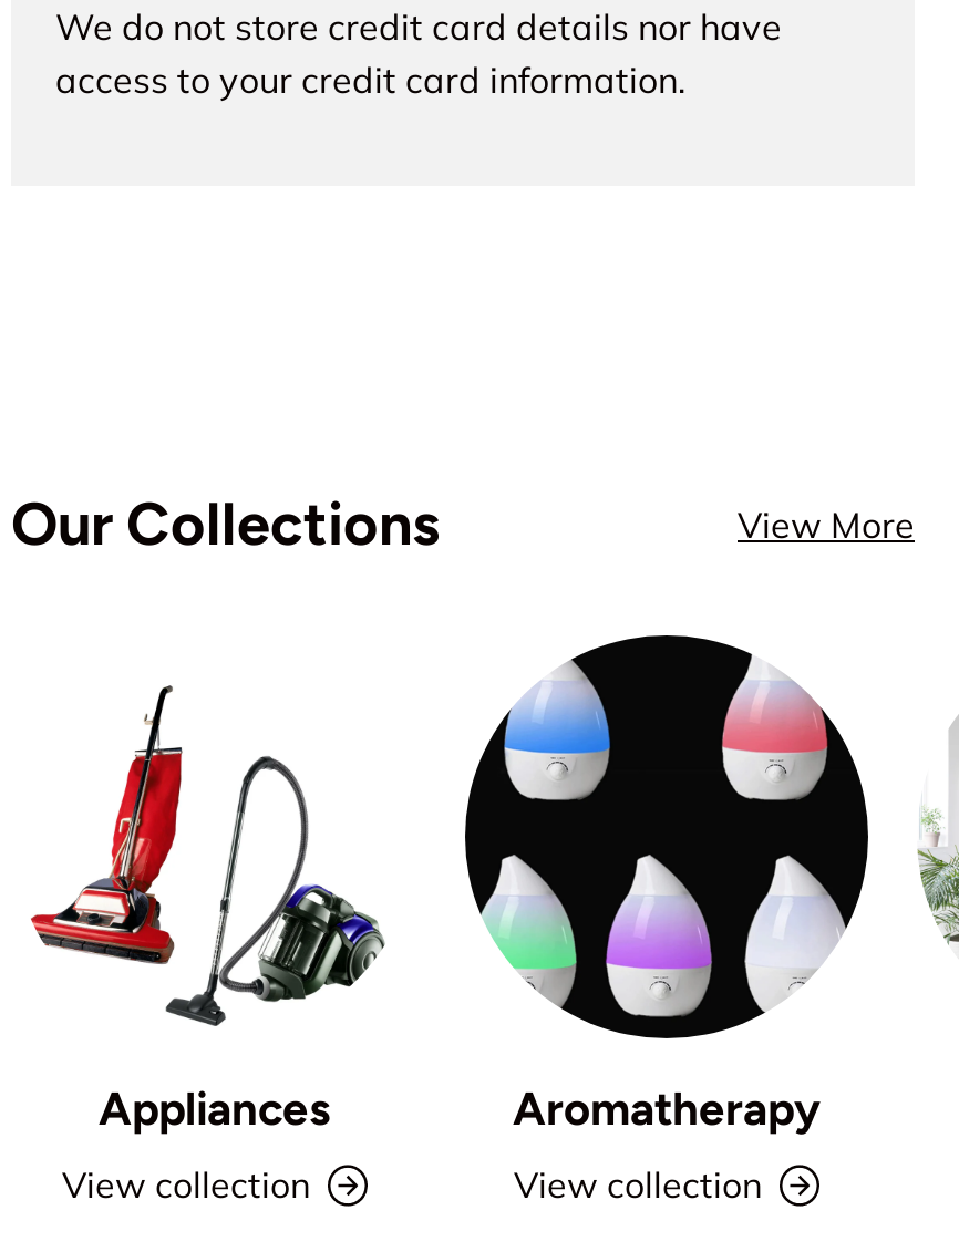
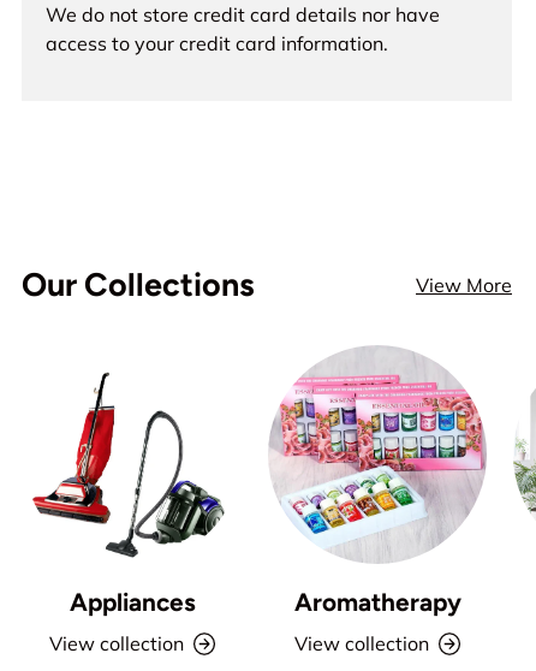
[463,633,868,1041] [image] -> [268,345,486,564] [image]

